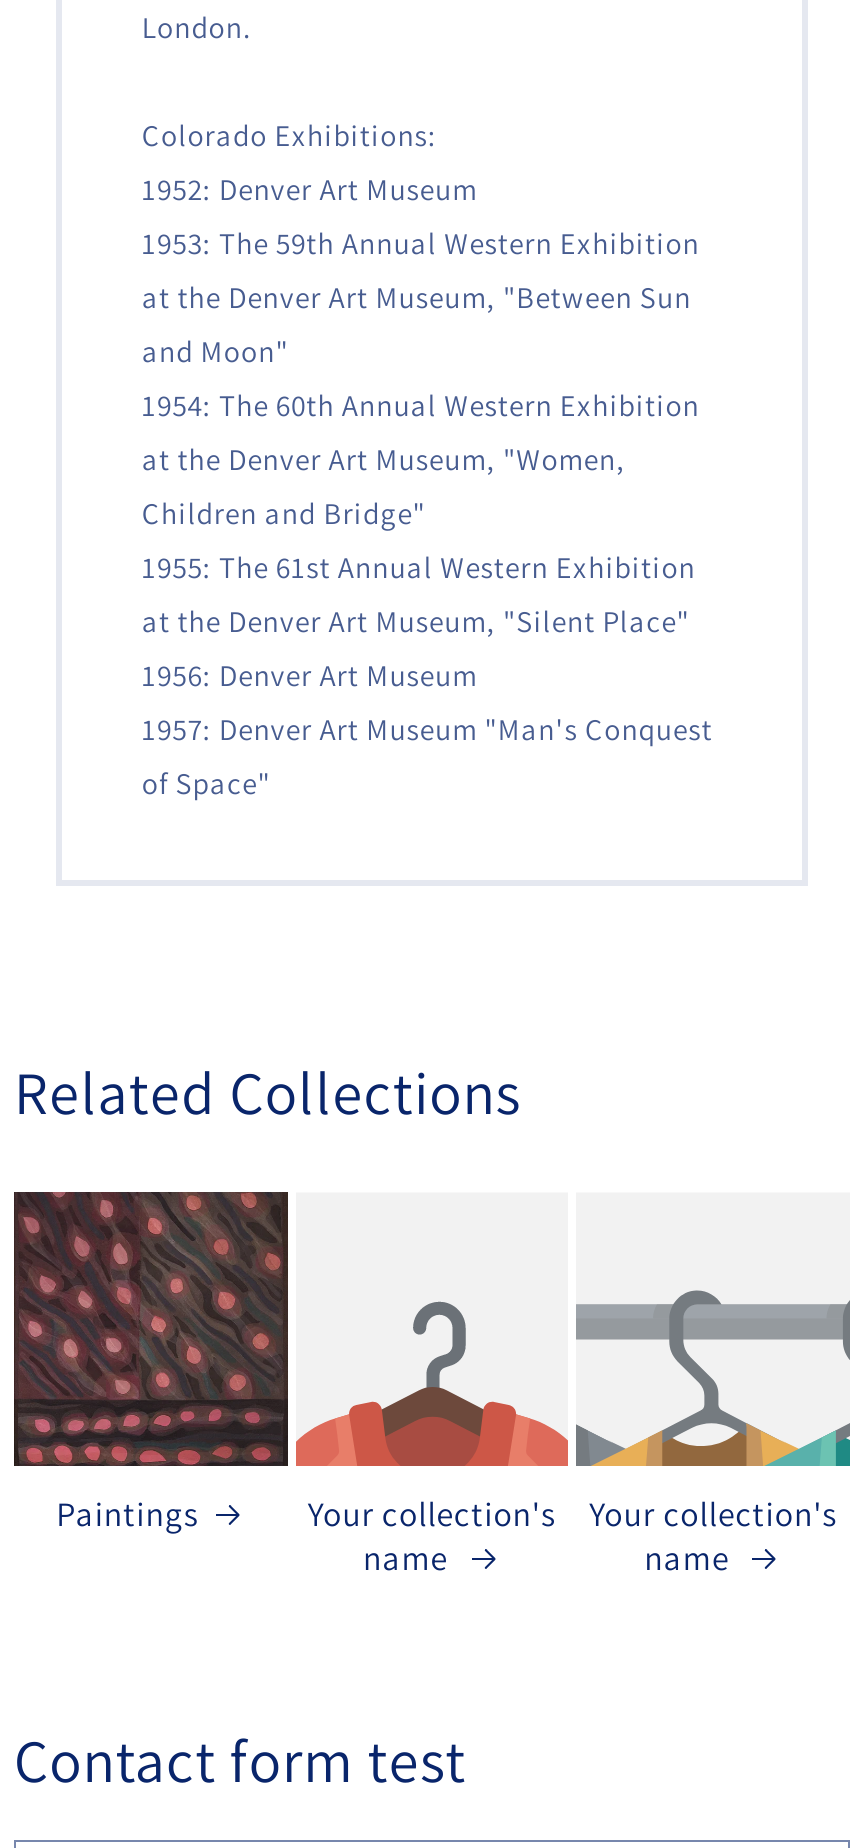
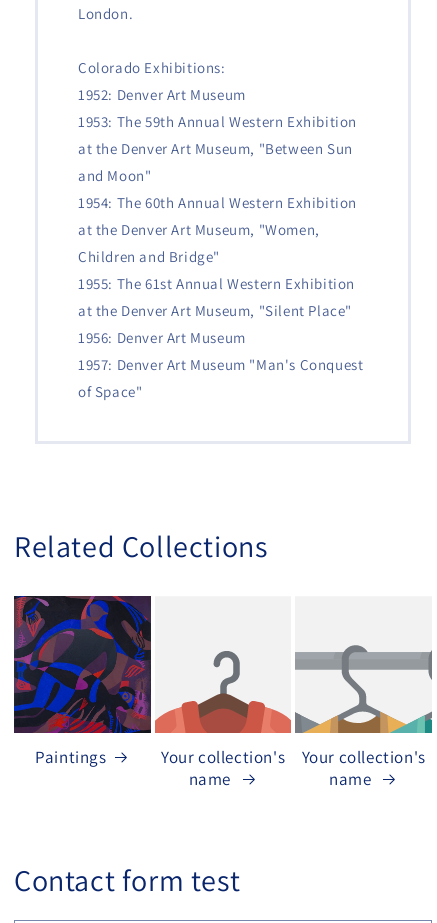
[12,1190,288,1468] [image] -> [13,595,151,734] [image]

